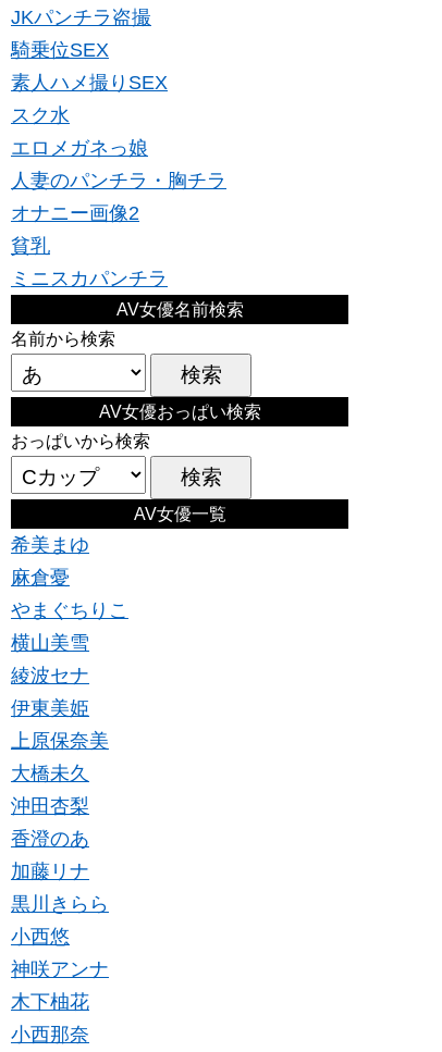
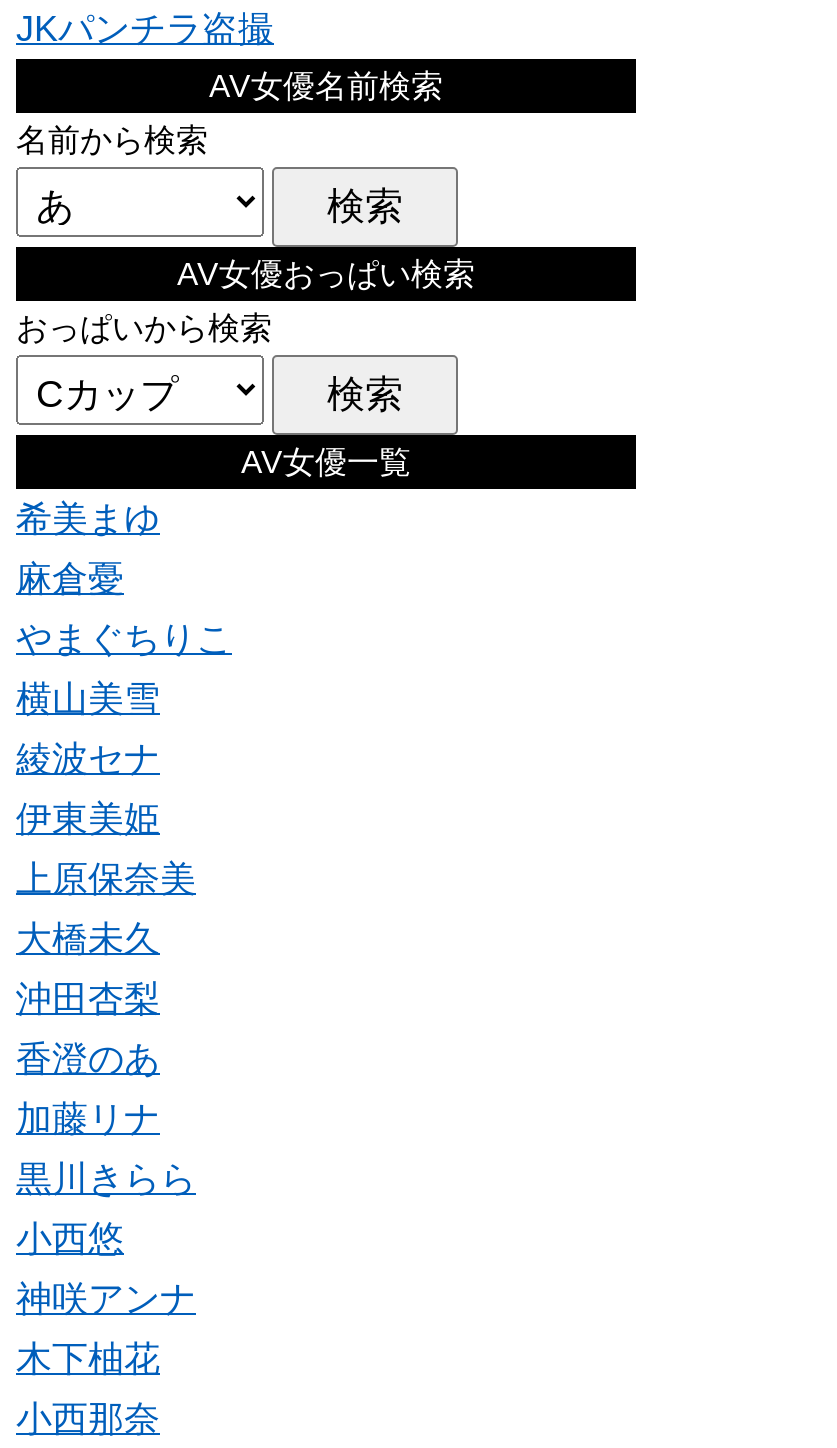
[11,39,226,289] 騎乗位SEX | 素人ハメ撮りSEX | スク水 | エロメガネっ娘 | 人妻のパンチラ・胸チラ | オナニー画像2 | 貧乳 | ミニスカパンチラ -> none

